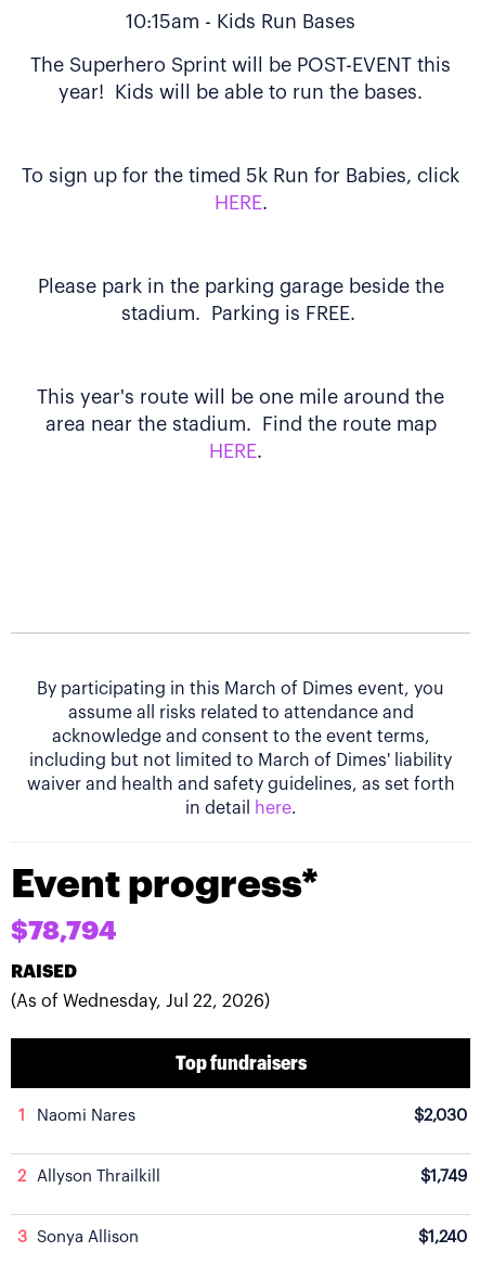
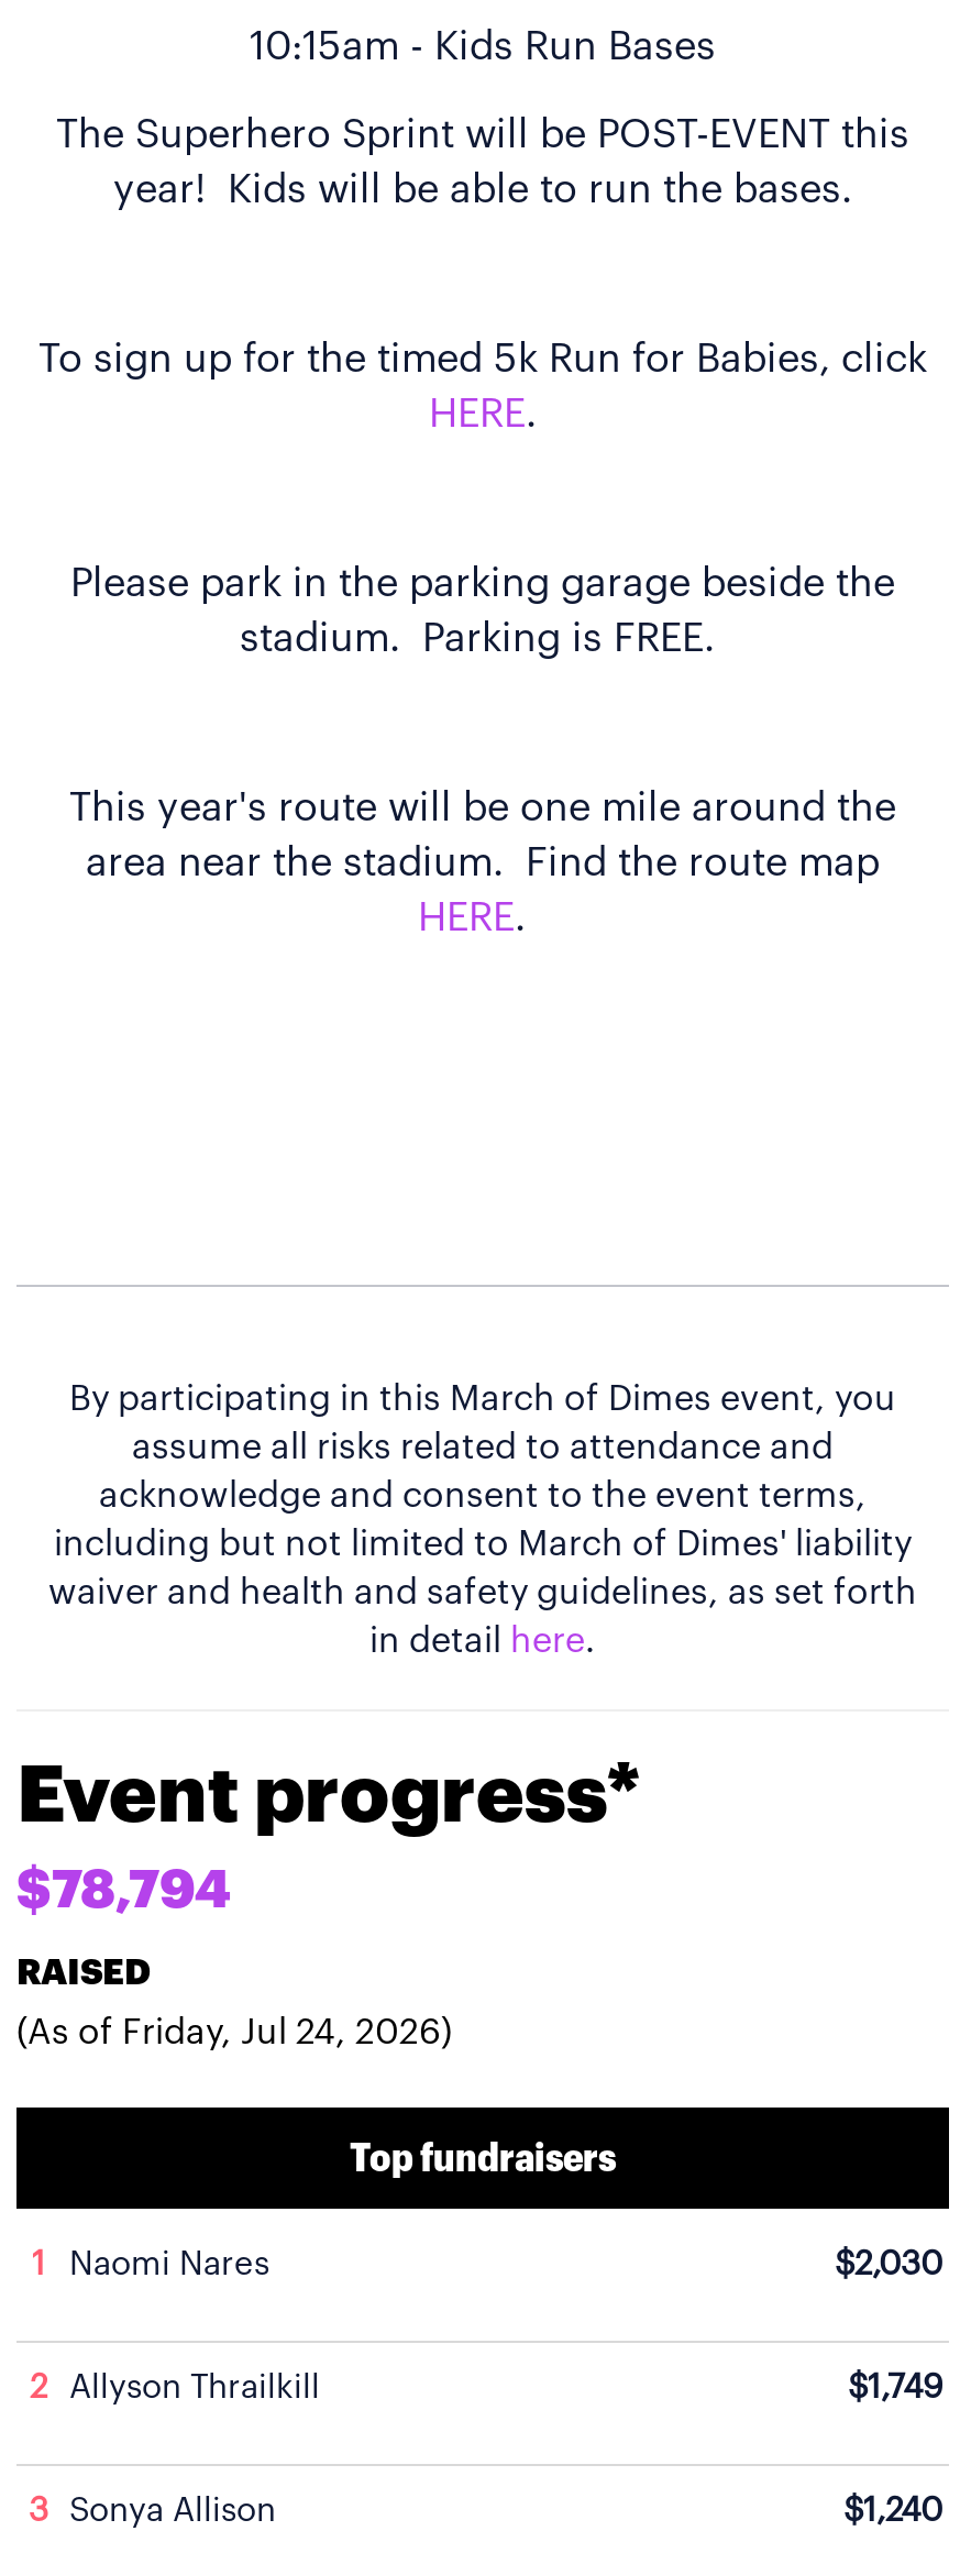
[11,993,270,1010] (As of Wednesday, Jul 22, 2026) -> [16,2015,452,2050] (As of Friday, Jul 24, 2026)

